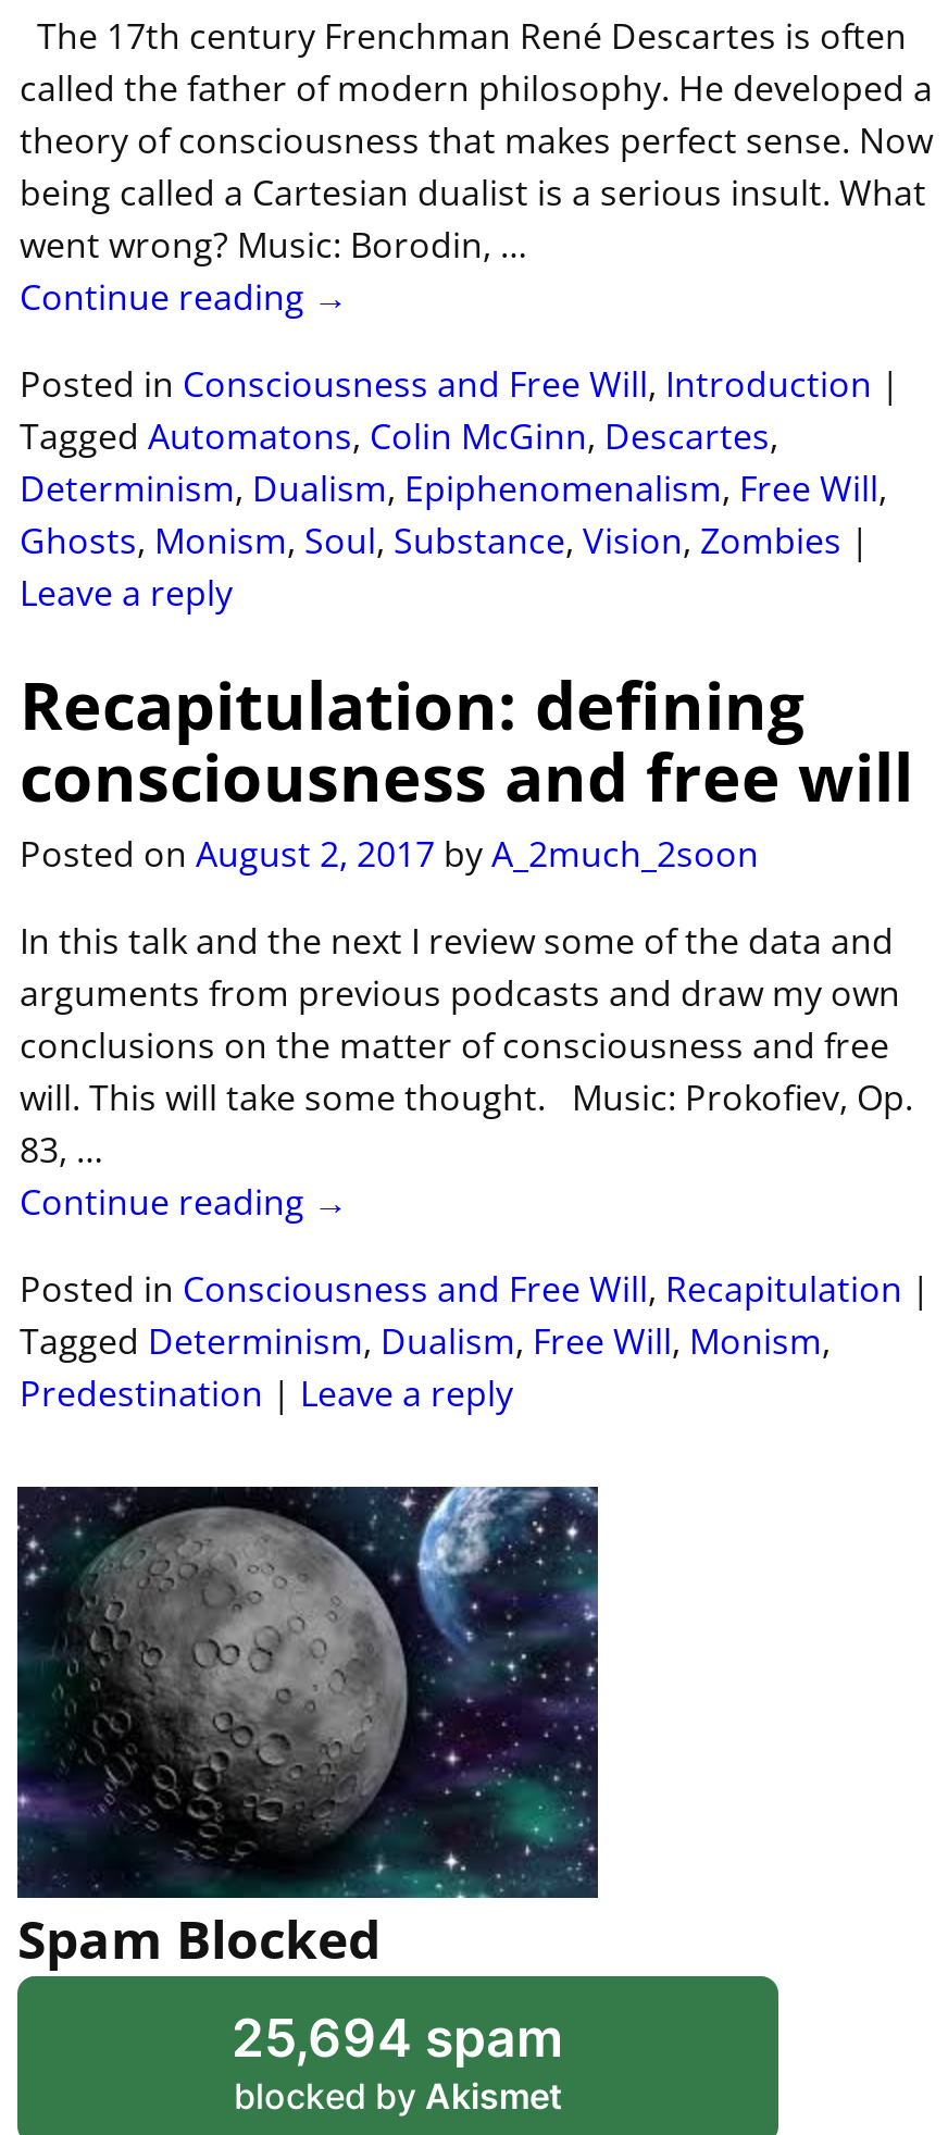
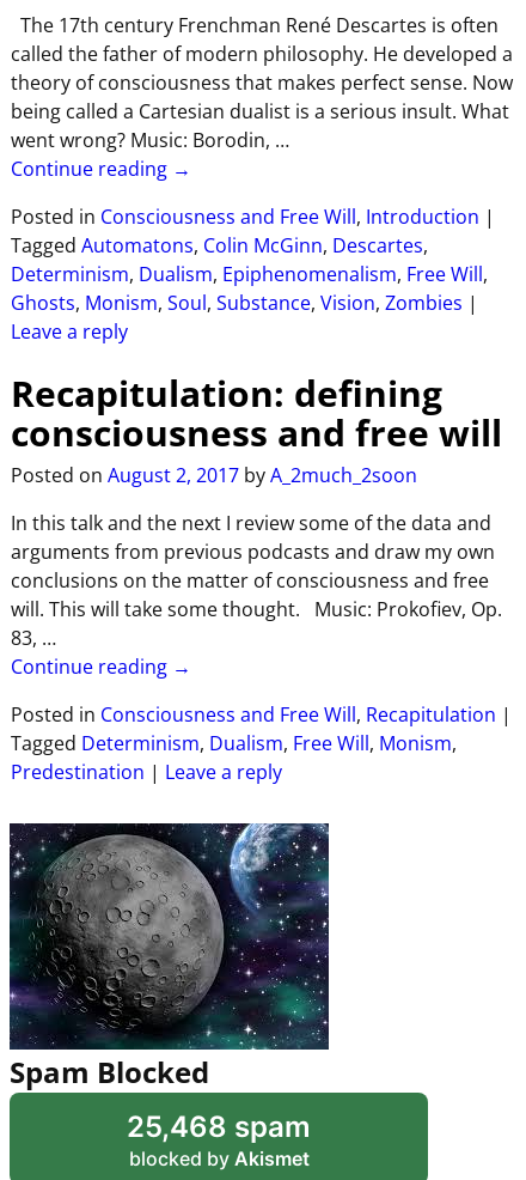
[232,2008,564,2071] 25,694 spam -> [127,1110,311,1145] 25,468 spam

